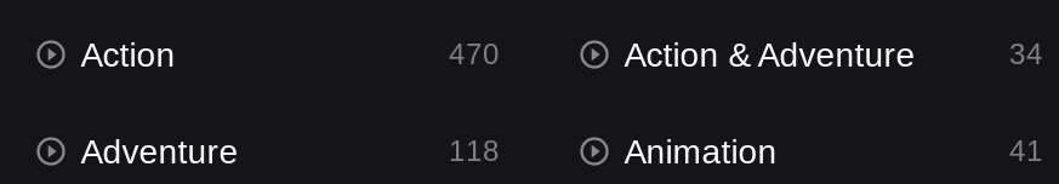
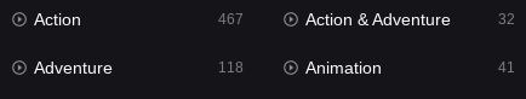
[449,38,500,71] 470 -> [218,11,244,28] 467
[1009,38,1043,71] 34 -> [498,11,515,28] 32

